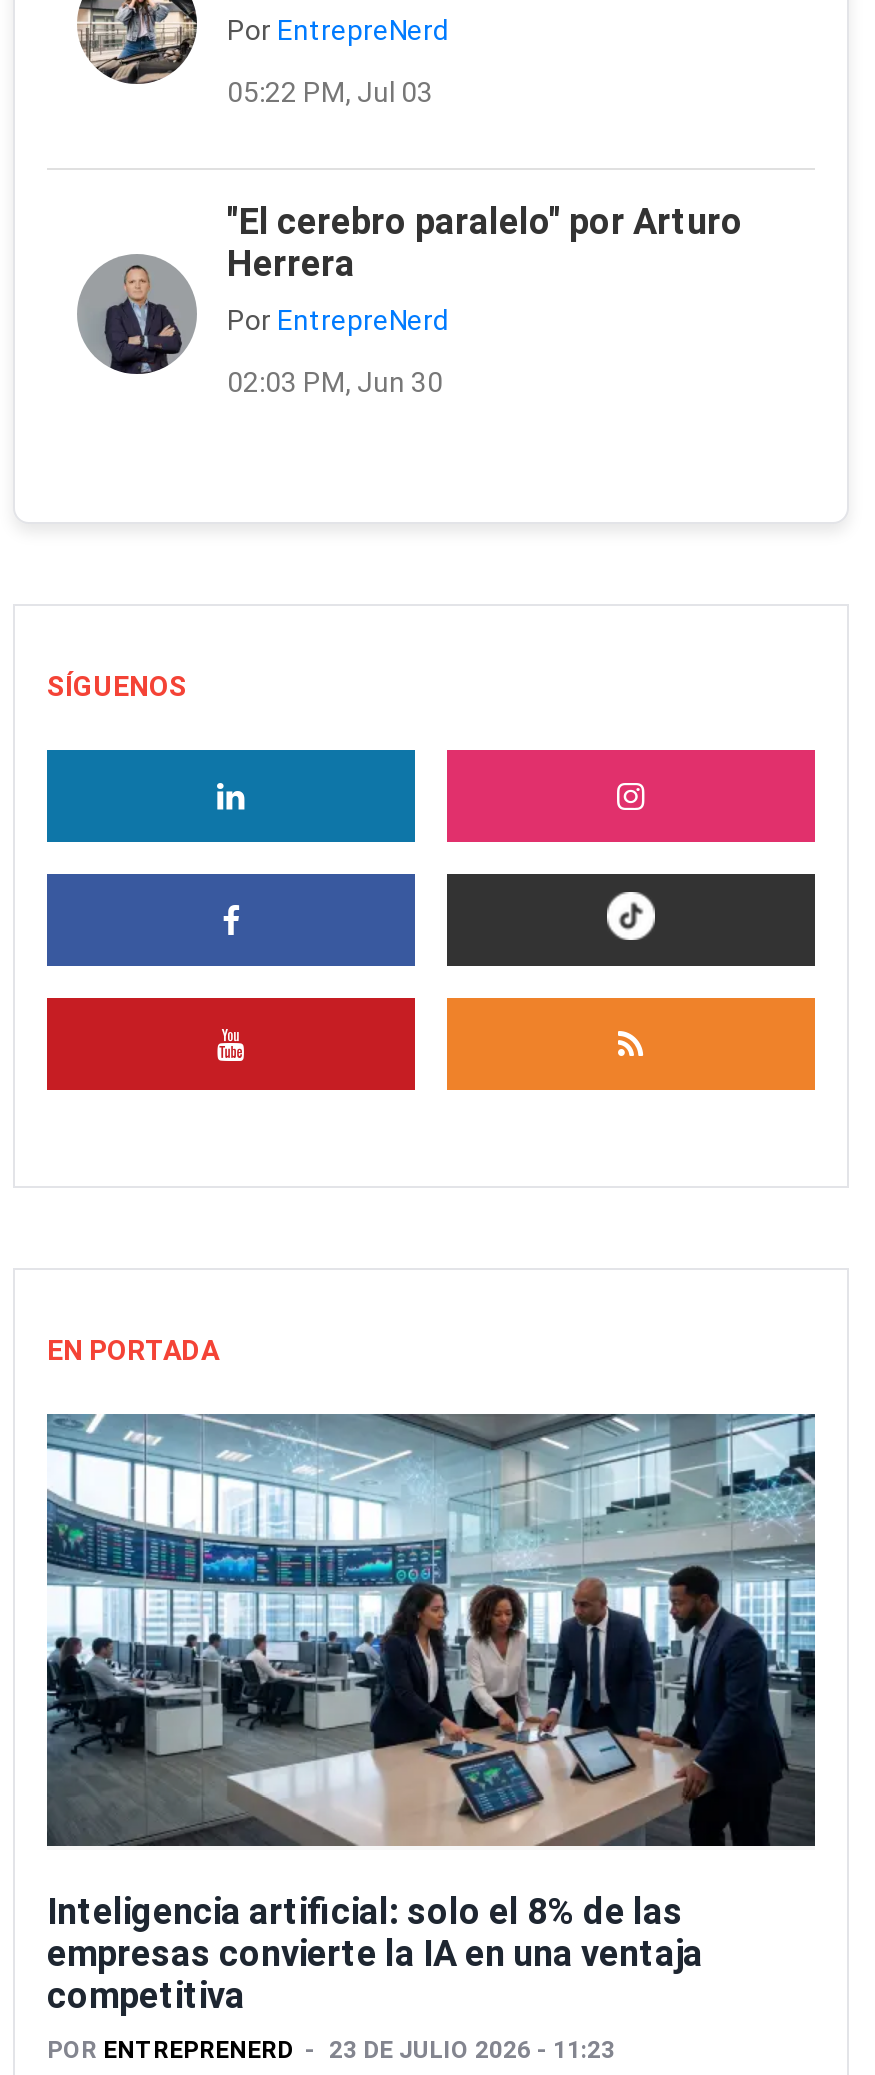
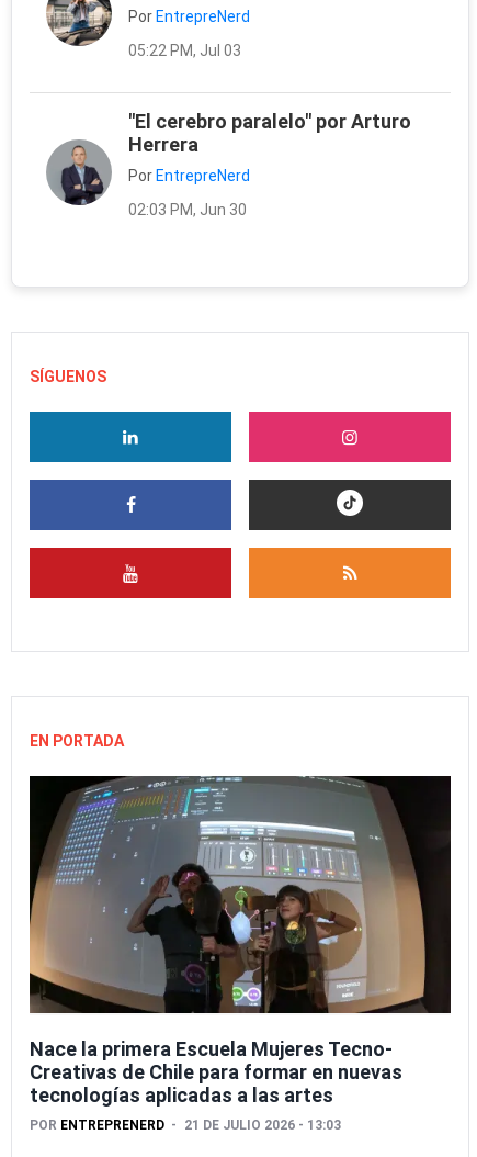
[45,1412,817,2017] [image] | Inteligencia artificial: solo el 8% de las | empresas convierte la IA en una ventaja | competitiva -> [29,775,452,1107] [image] | Nace la primera Escuela Mujeres Tecno- | Creativas de Chile para formar en nuevas | tecnologías aplicadas a las artes
[47,2037,615,2065] POR ENTREPRENERD 23 DE JULIO 2026 - 11:23 -> [30,1118,341,1133] POR ENTREPRENERD 21 DE JULIO 2026 - 13:03

